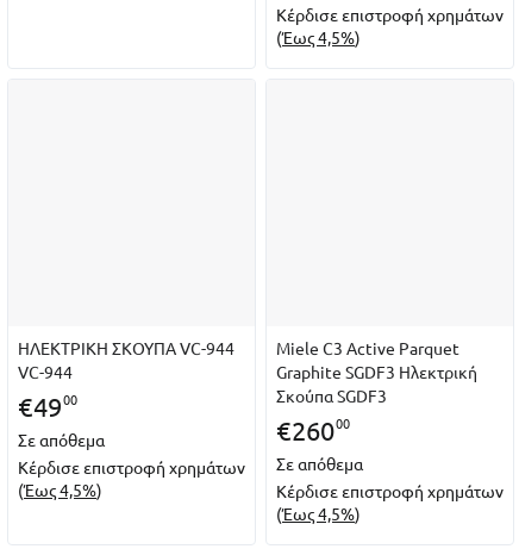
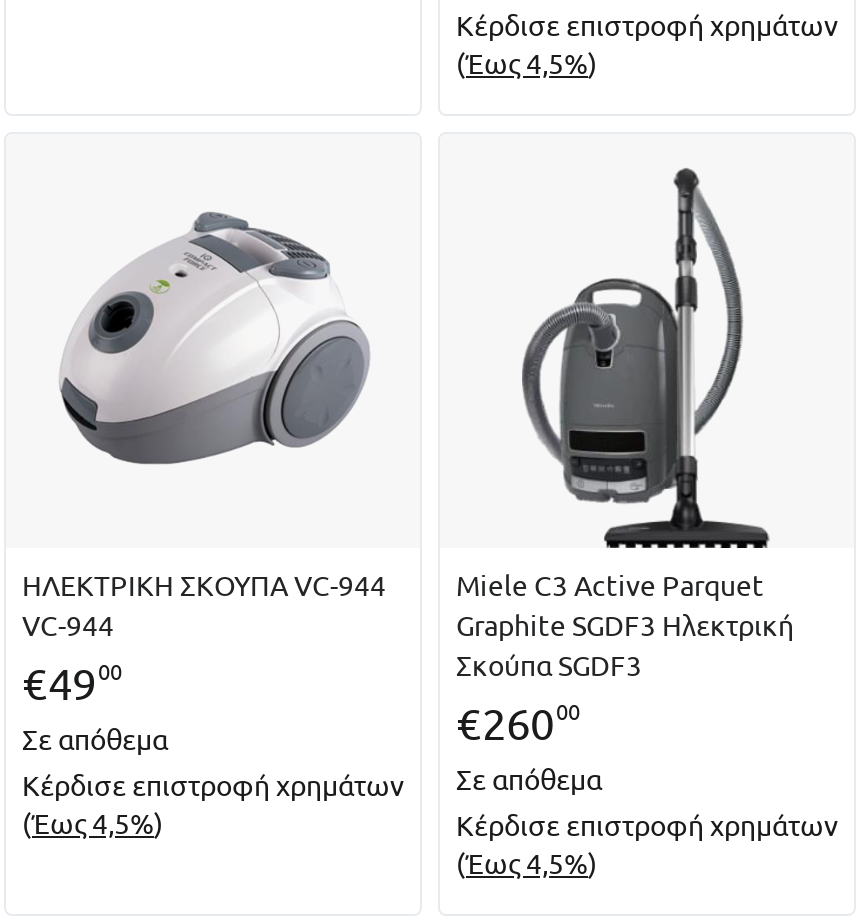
none -> [58,210,370,466] [image]
none -> [520,166,770,550] [image]

